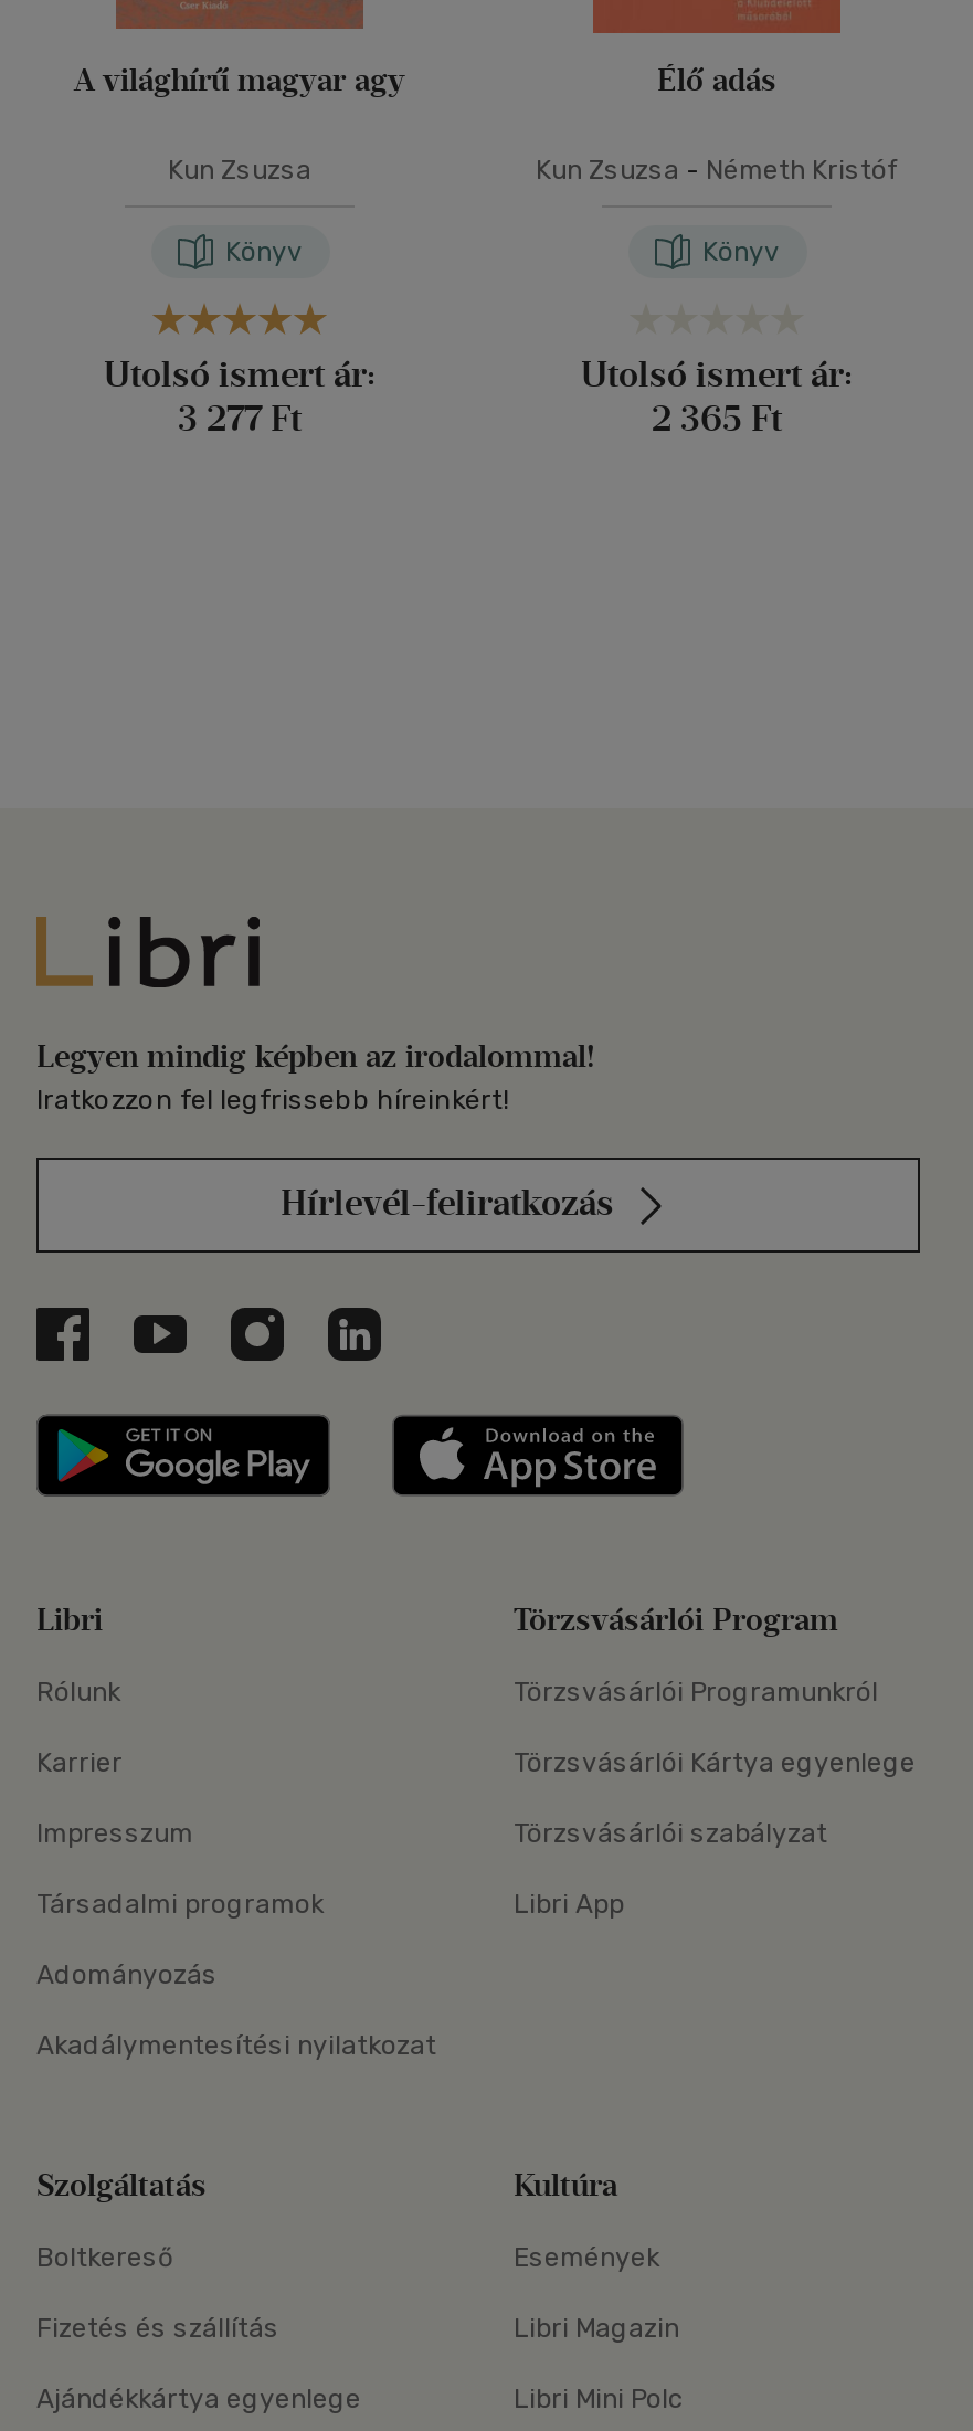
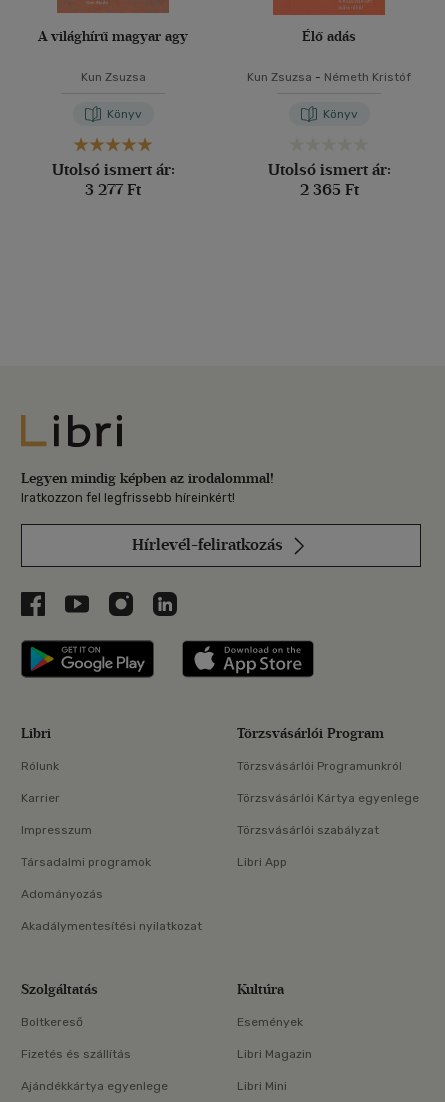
[514,2384,684,2415] Libri Mini Polc -> [237,1079,287,1093] Libri Mini

